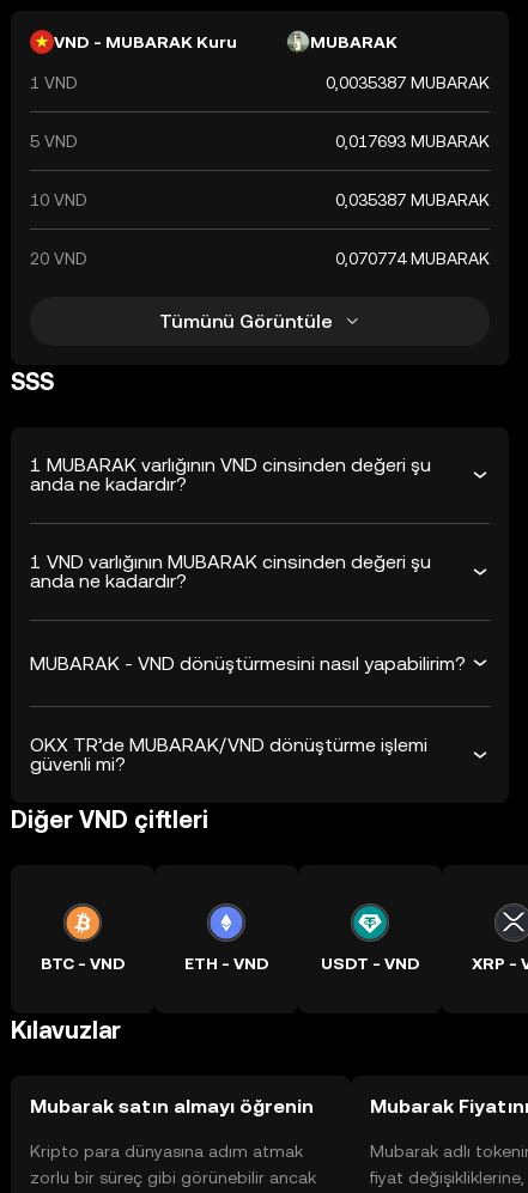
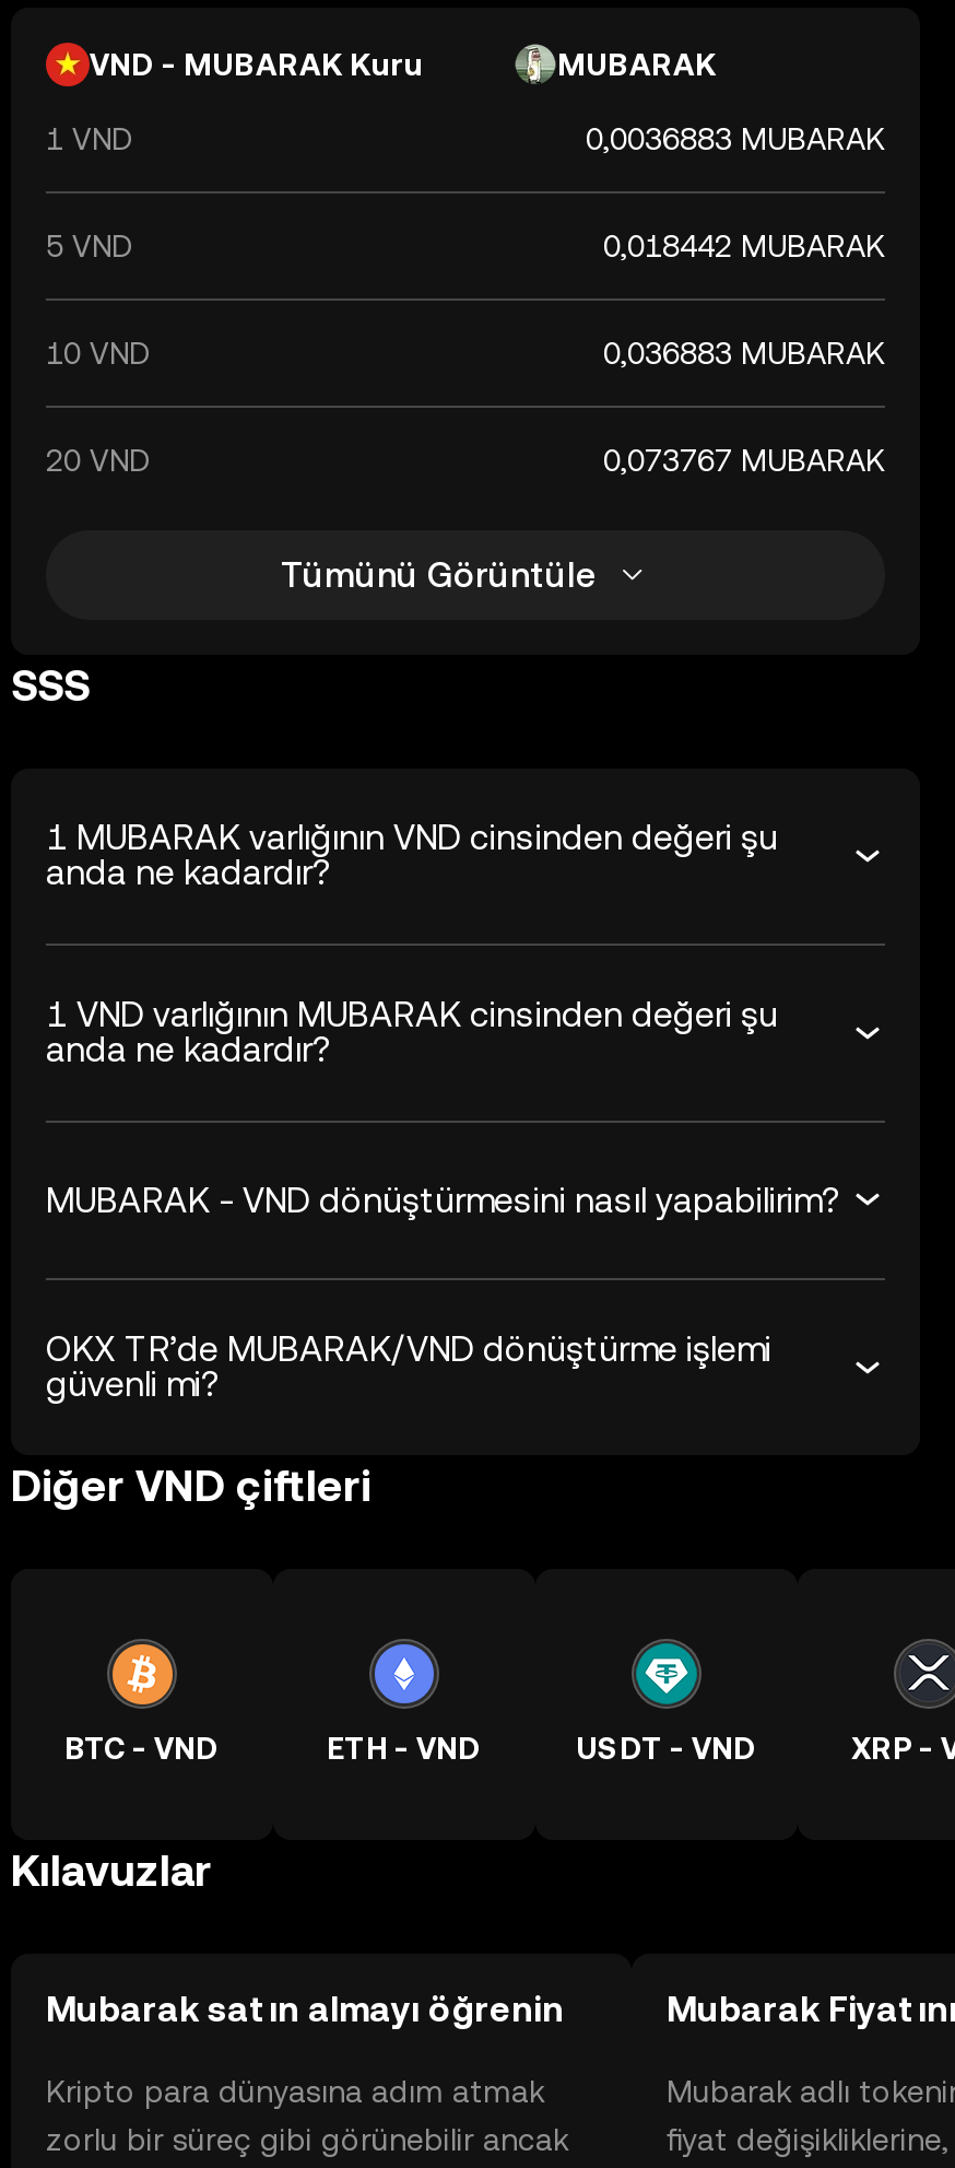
[326,73,490,92] 0,0035387 MUBARAK -> [586,121,885,156] 0,0036883 MUBARAK
[335,132,490,151] 0,017693 MUBARAK -> [603,228,885,263] 0,018442 MUBARAK
[335,190,490,209] 0,035387 MUBARAK -> [603,336,885,371] 0,036883 MUBARAK
[335,249,490,268] 0,070774 MUBARAK -> [603,443,885,478] 0,073767 MUBARAK

